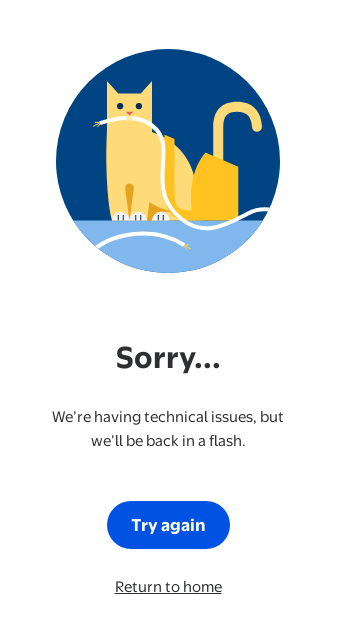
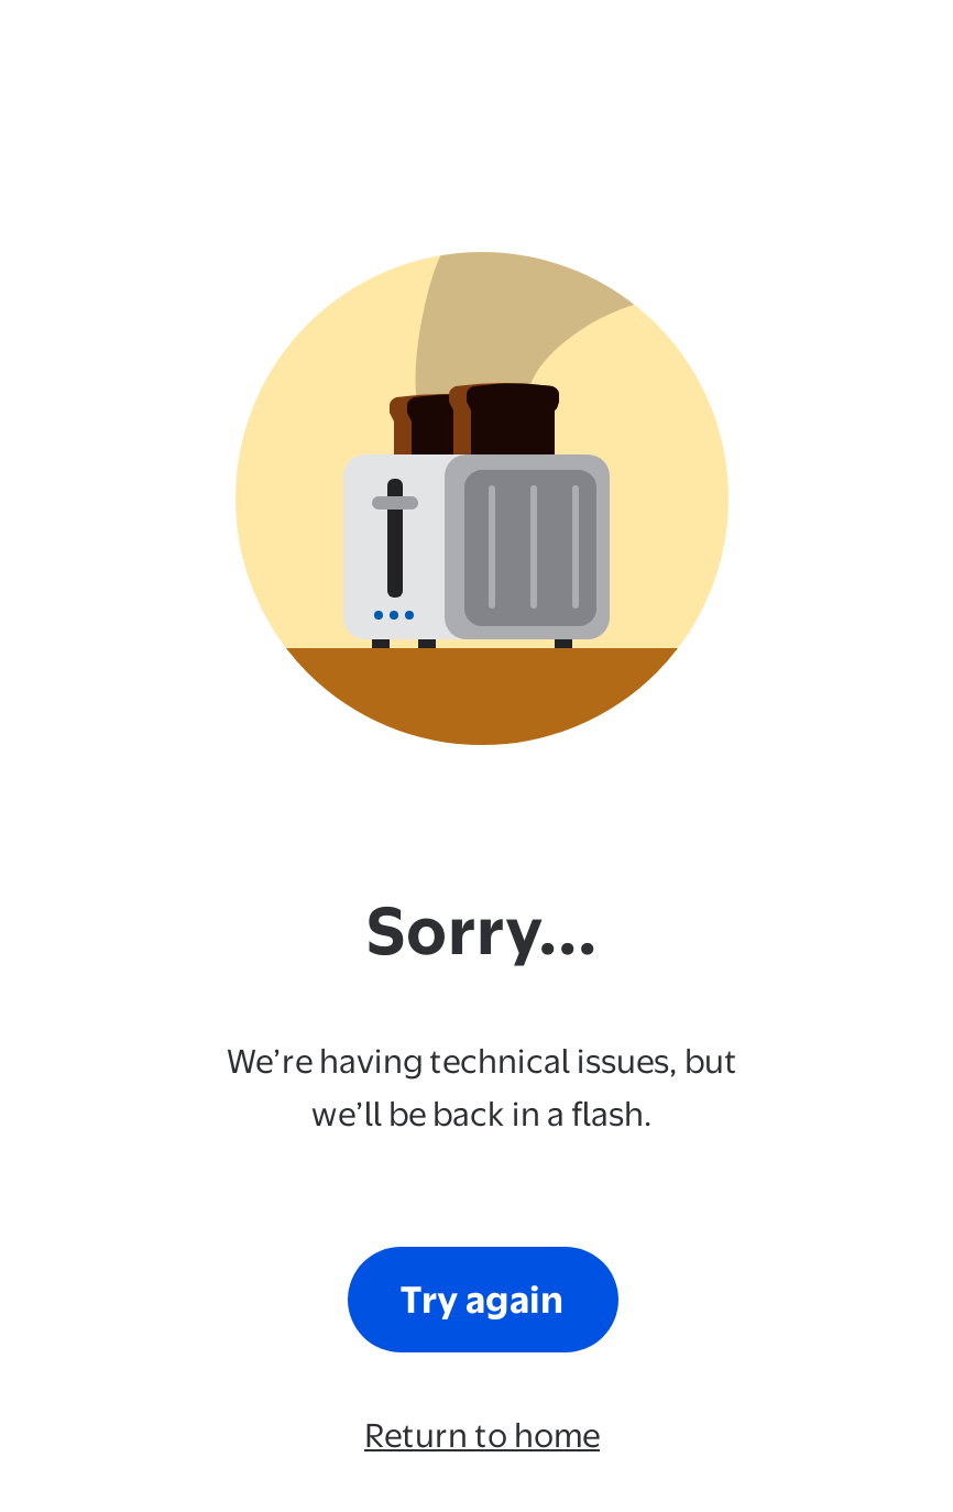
[55,48,281,274] [image] -> [235,252,729,747] [image]

